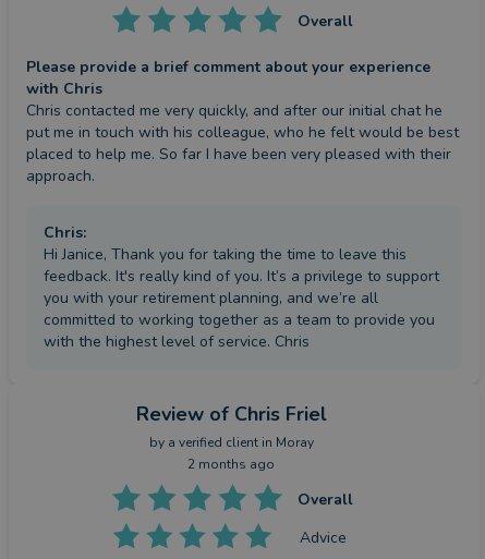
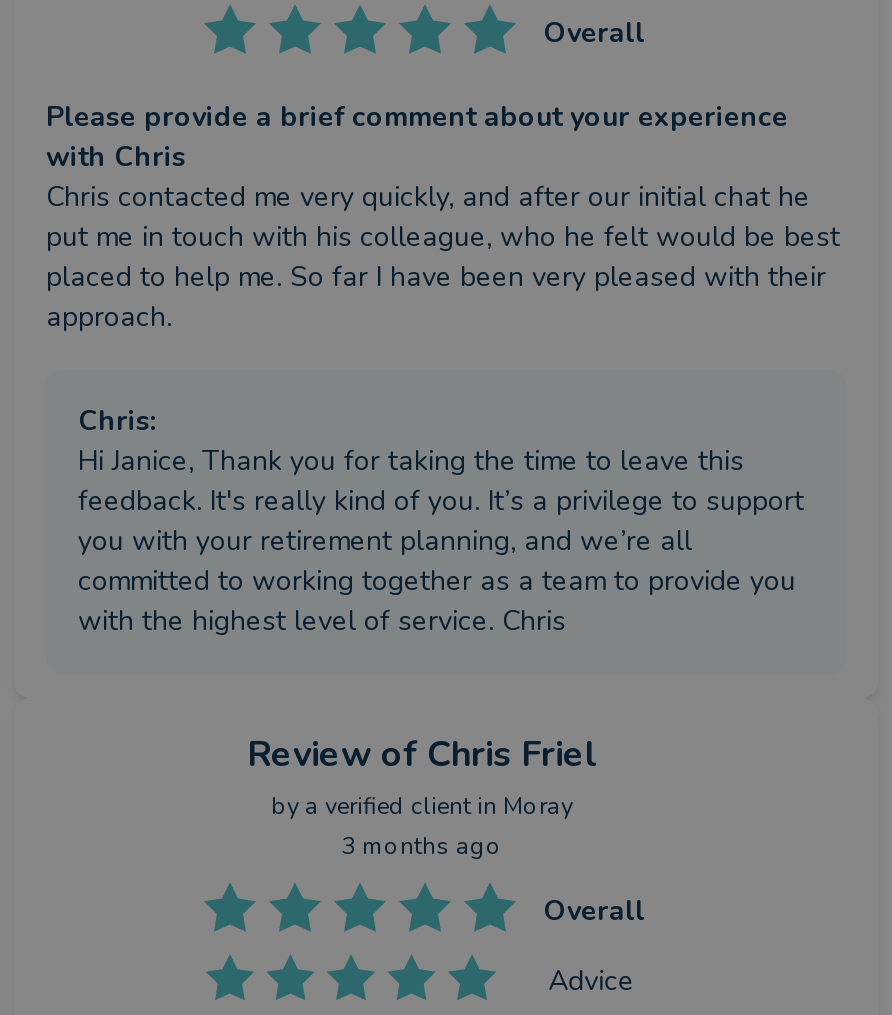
[187,455,275,473] 2 months ago -> [342,830,502,862] 3 months ago

